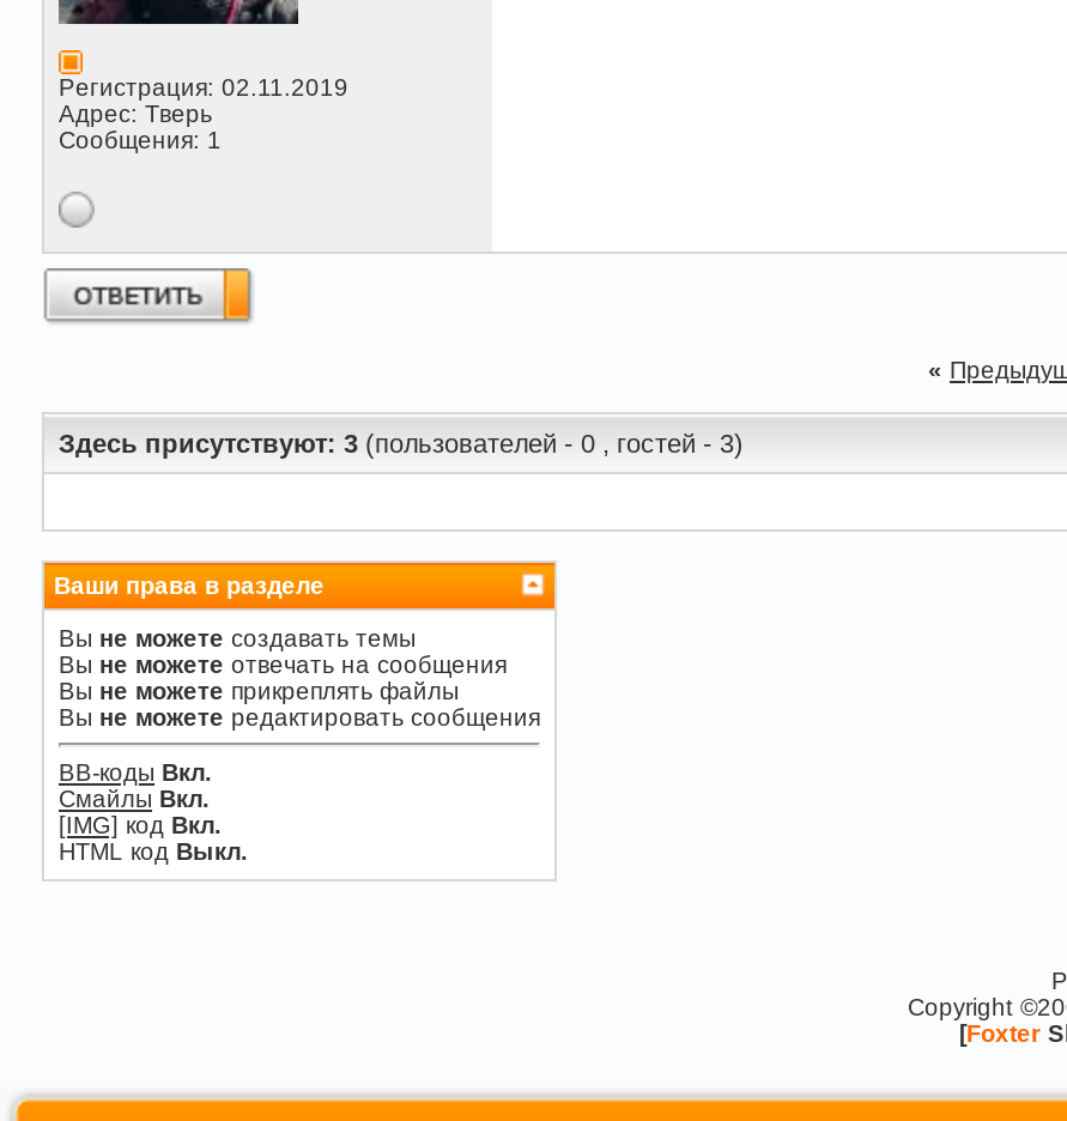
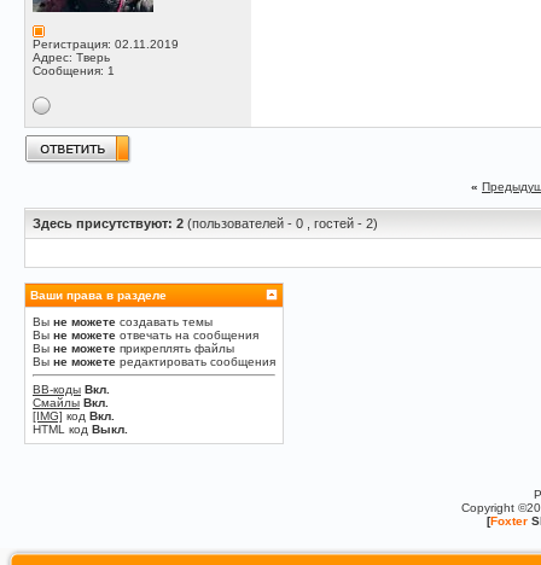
[59,429,744,458] Здесь присутствуют: 3 (пользователей - 0 , гостей - 3) -> [33,216,378,231] Здесь присутствуют: 2 (пользователей - 0 , гостей - 2)

